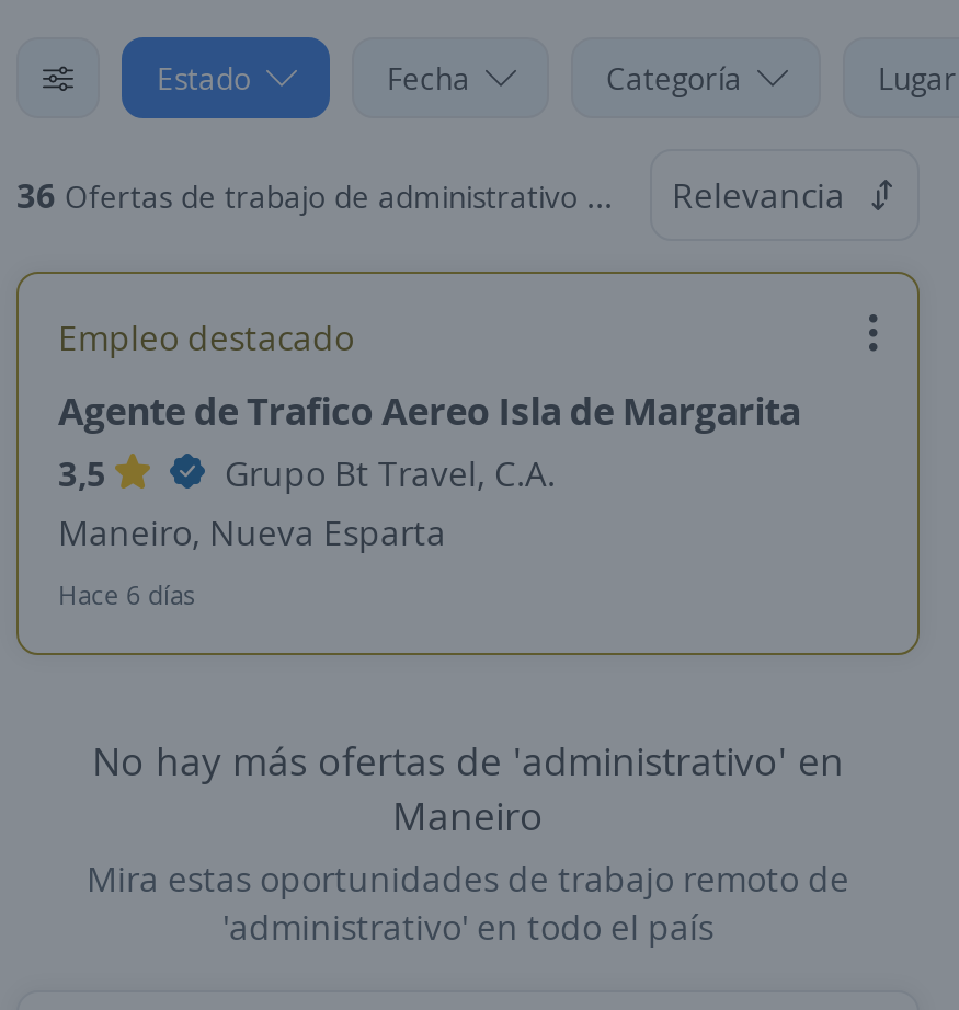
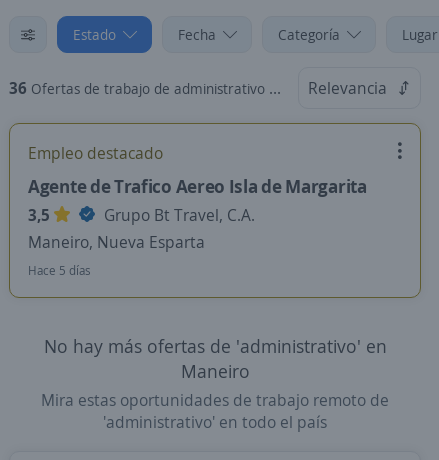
[58,576,196,613] Hace 6 días -> [28,262,91,279] Hace 5 días

